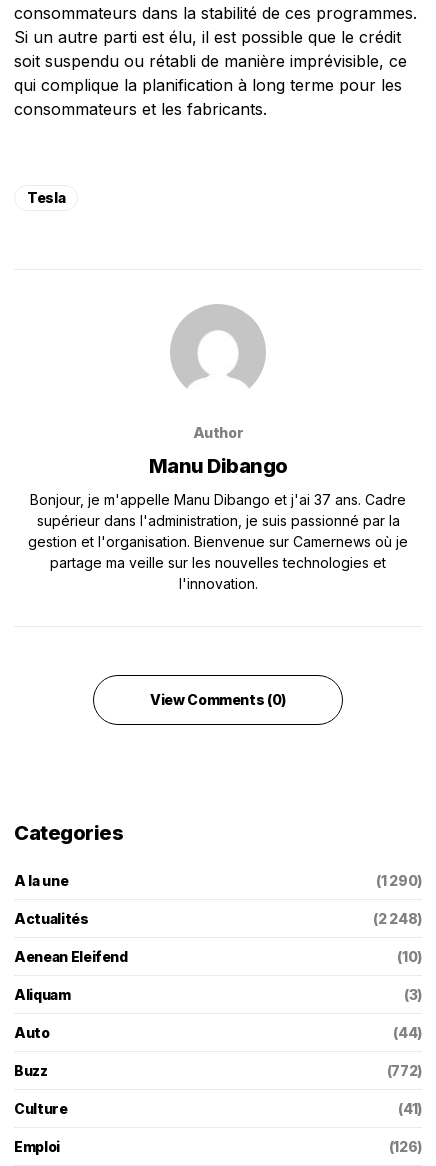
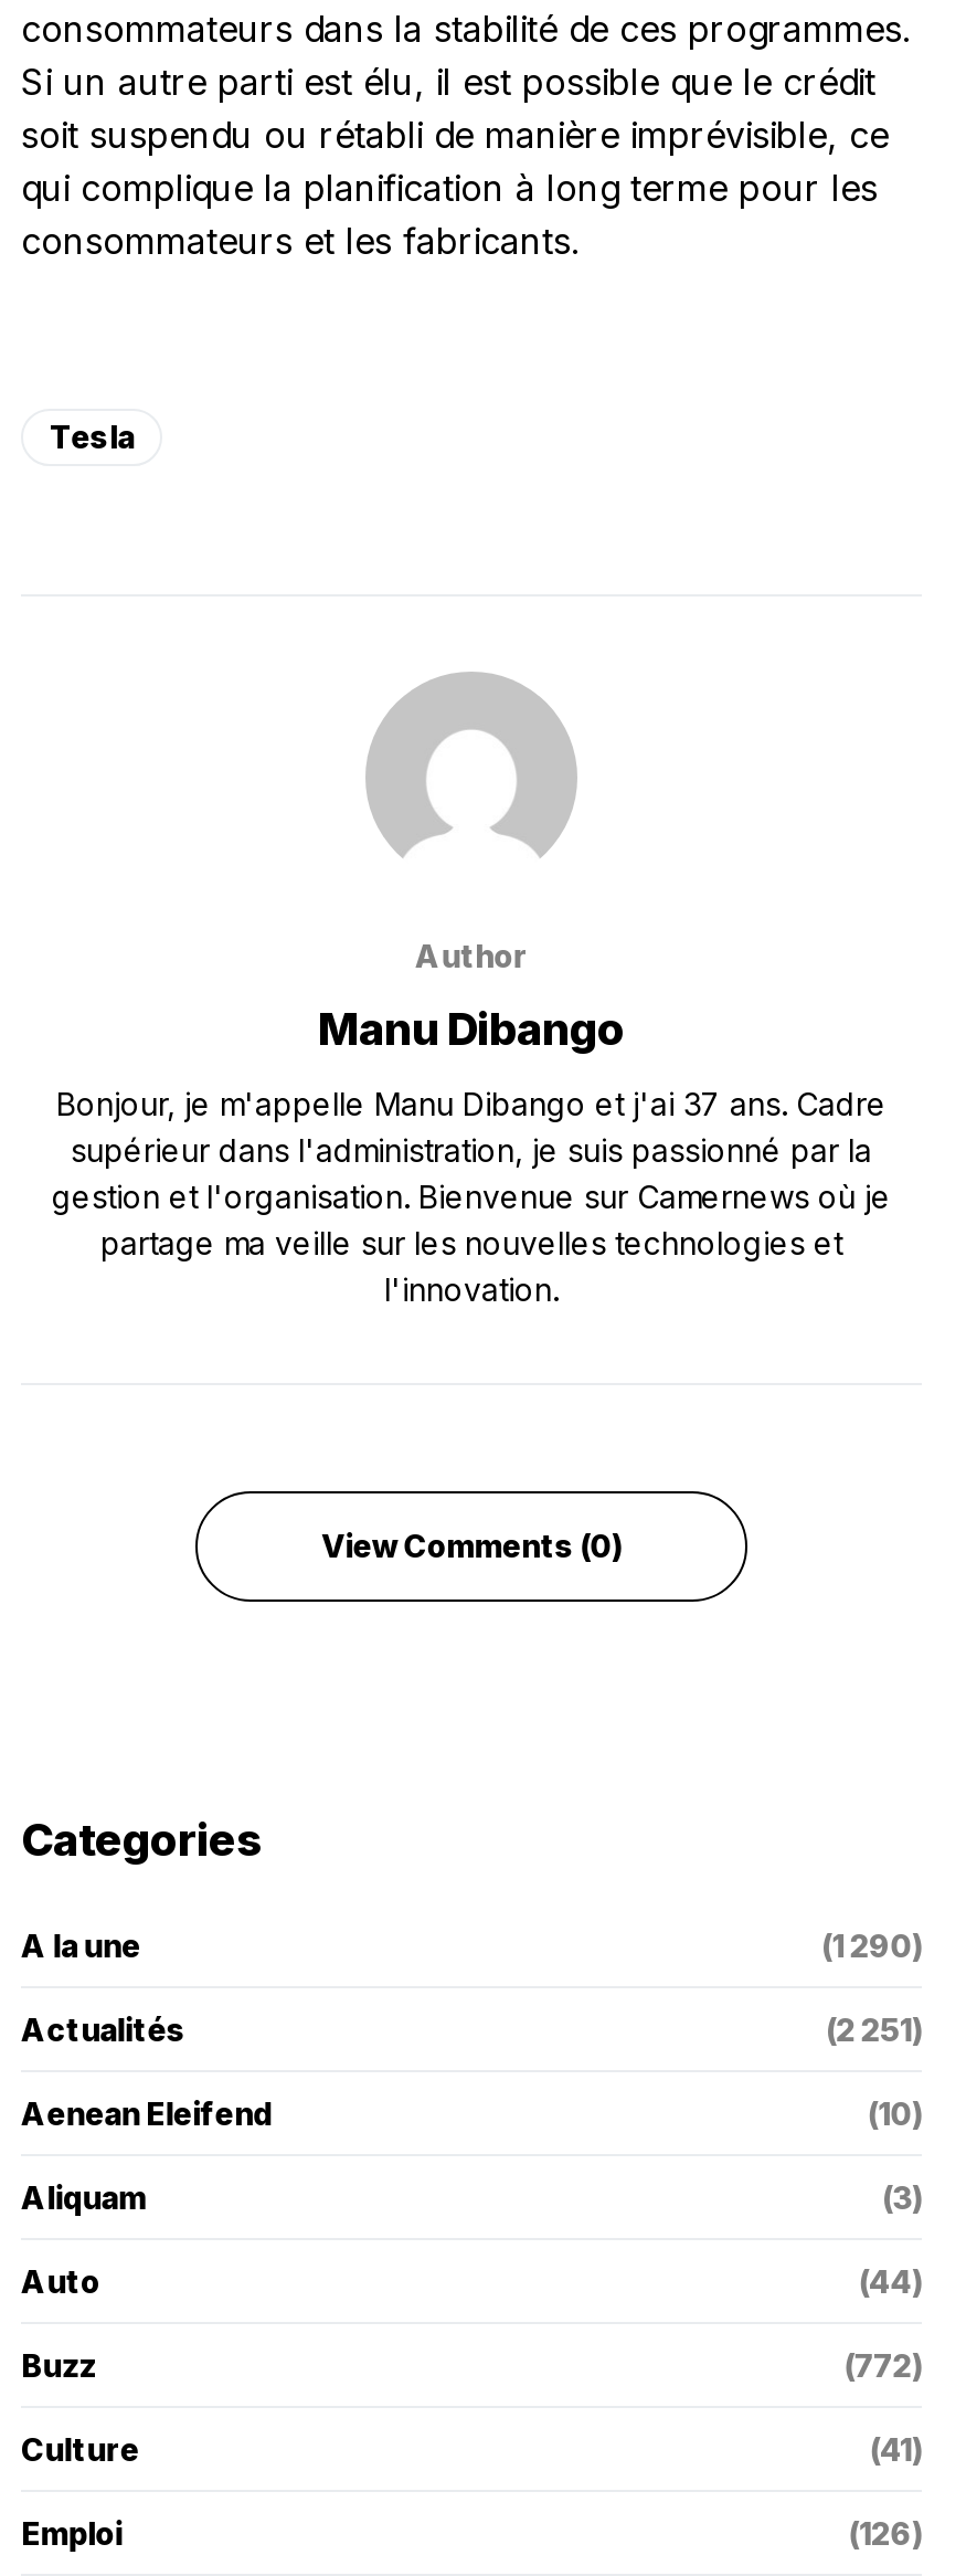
[373,910,422,927] (2 248) -> [826,2010,922,2048] (2 251)

